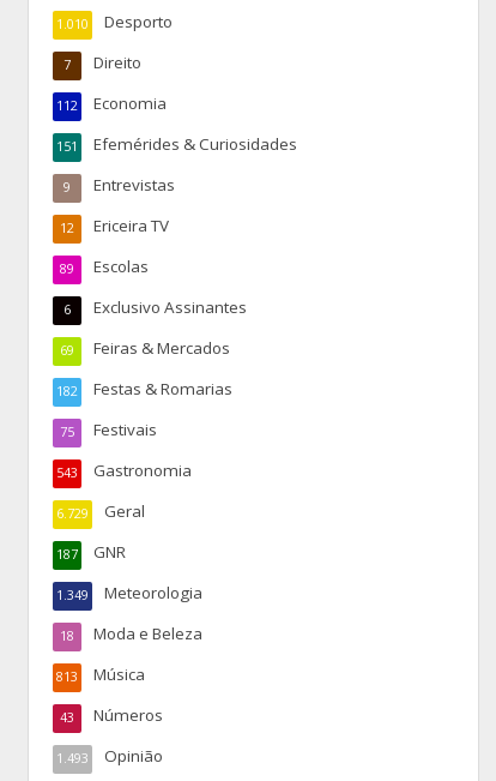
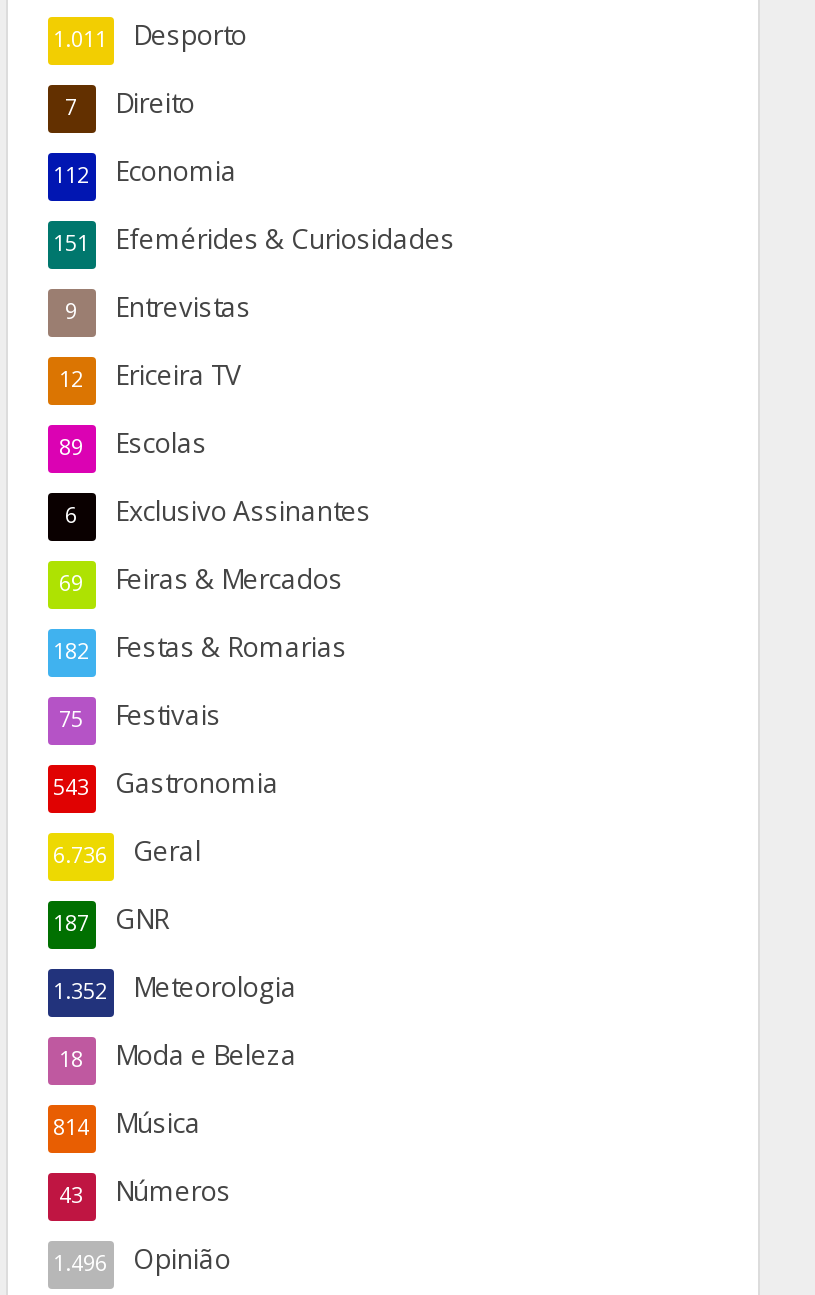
[56,11,172,33] 1.010 Desporto -> [53,17,247,53] 1.011 Desporto
[56,501,144,522] 6.729 Geral -> [53,833,201,869] 6.736 Geral
[56,582,202,604] 1.349 Meteorologia -> [53,969,297,1005] 1.352 Meteorologia
[56,664,144,686] 813 Música -> [53,1105,201,1141] 814 Música
[56,746,162,767] 1.493 Opinião -> [53,1241,231,1277] 1.496 Opinião

